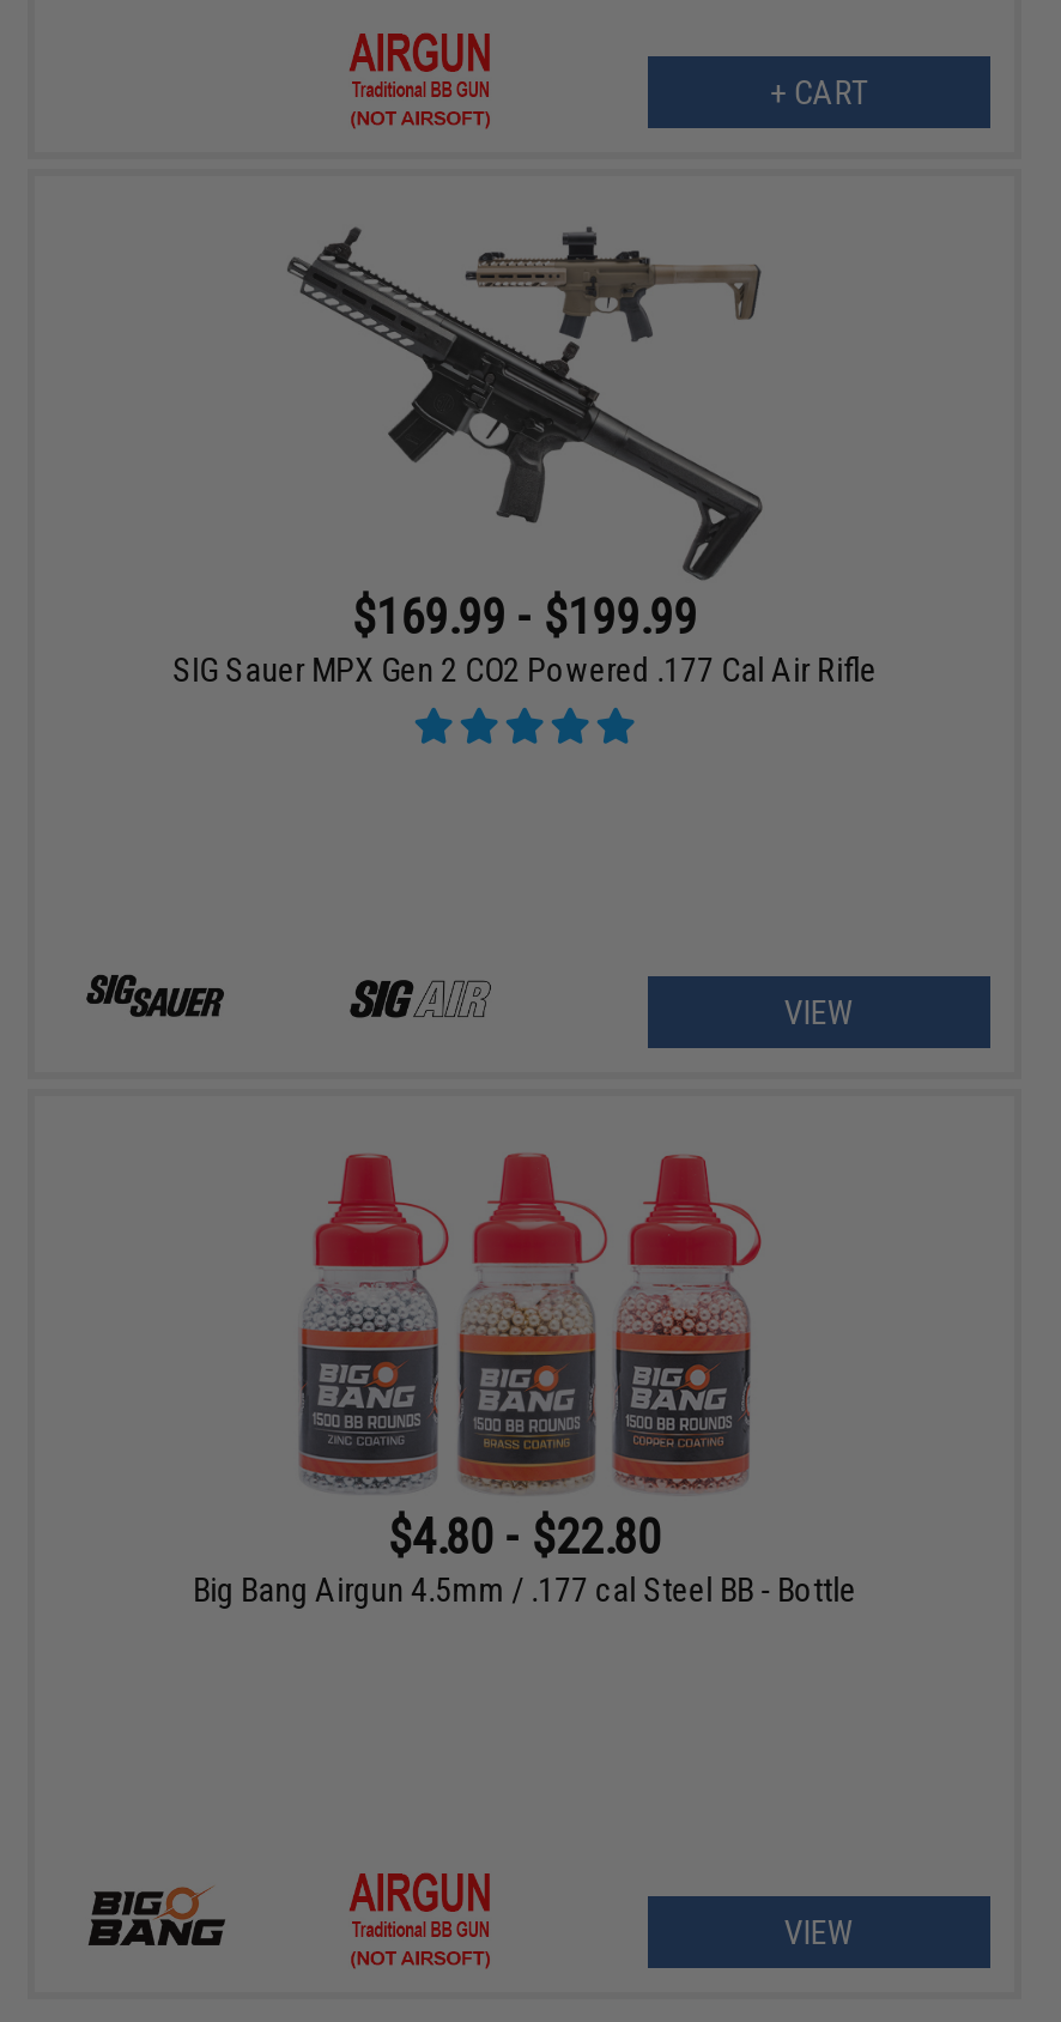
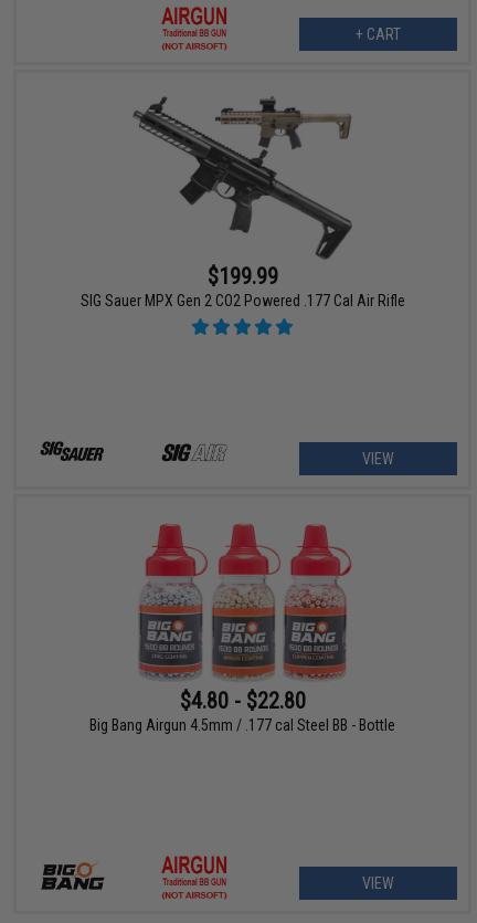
[353,589,697,646] $169.99 - $199.99 -> [207,263,278,290] $199.99

